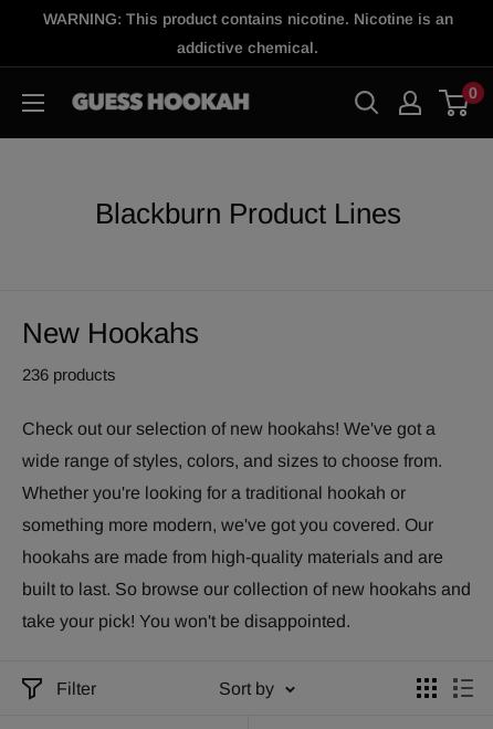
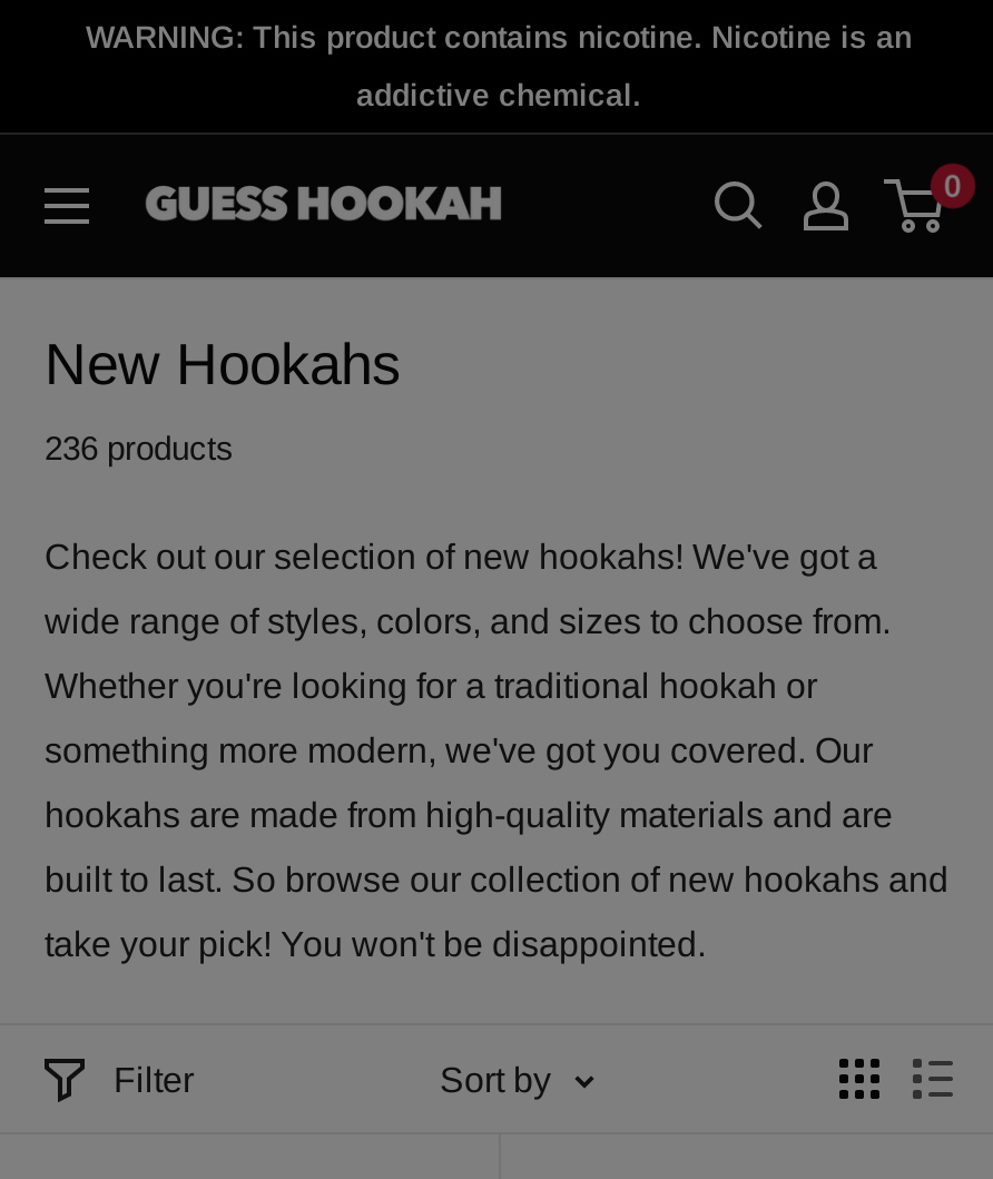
[95,197,401,230] Blackburn Product Lines -> none

